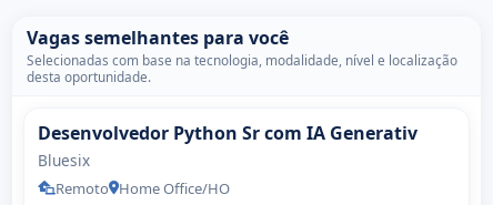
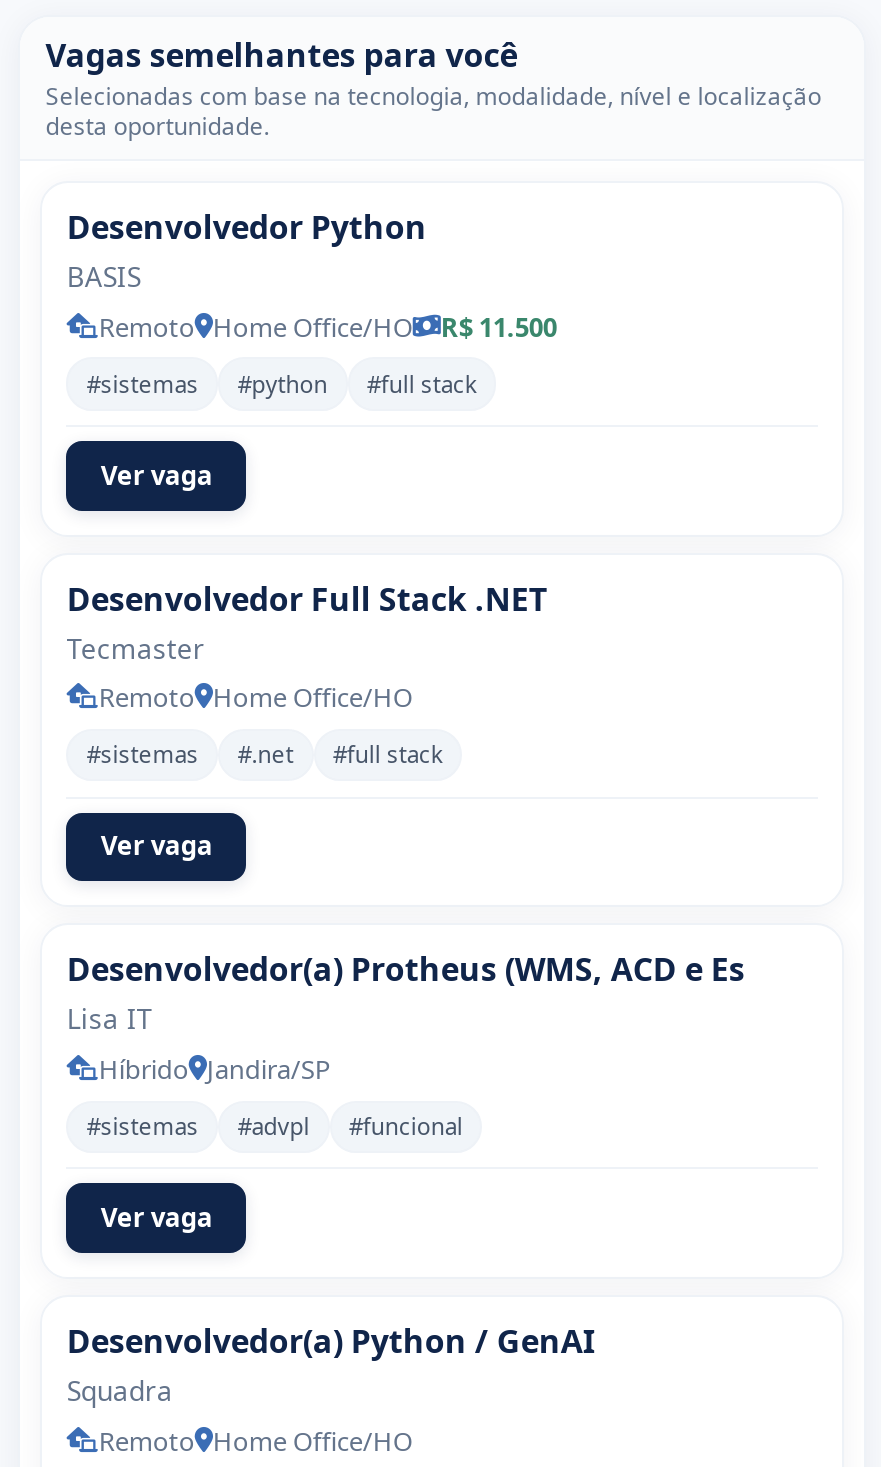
[38,121,418,171] Desenvolvedor Python Sr com IA Generativ | Bluesix -> [67,205,745,1409] Desenvolvedor Python | BASIS | Remoto Home Office/HO | R$ 11.500 | #sistemas | #python | #full stack | Ver vaga | Desenvolvedor Full Stack .NET | Tecmaster | Remoto Home Office/HO | #sistemas | #.net | #full stack | Ver vaga | Desenvolvedor(a) Protheus (WMS, ACD e Es | Lisa IT | Híbrido Jandira/SP | #sistemas | #advpl | #funcional | Ver vaga | Desenvolvedor(a) Python / GenAI | Squadra

